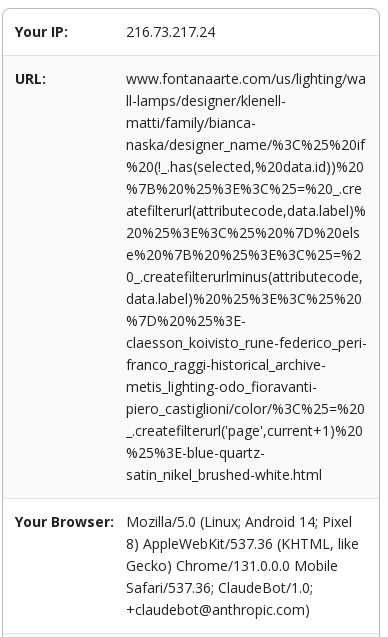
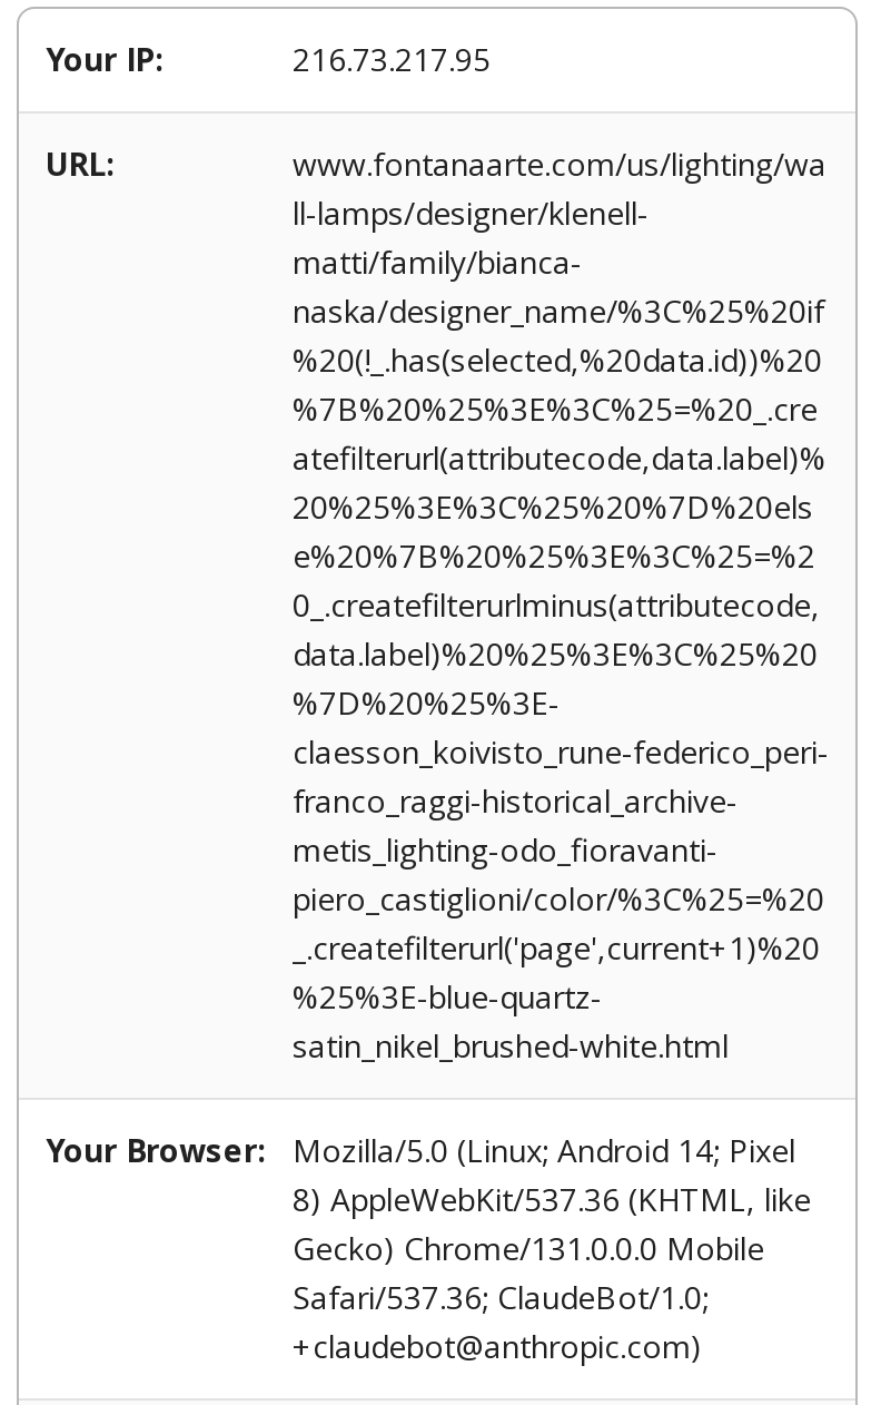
[126,22,215,41] 216.73.217.24 -> [293,38,491,80] 216.73.217.95

